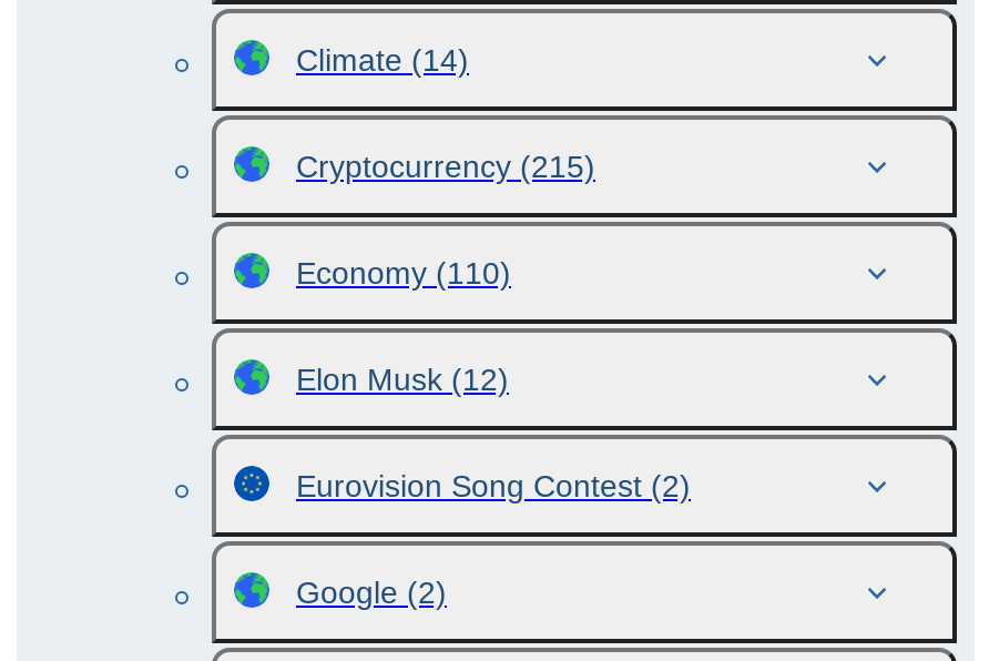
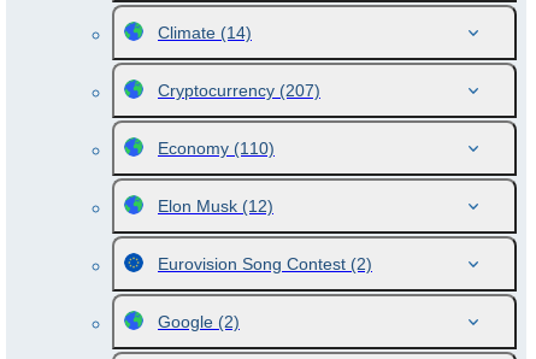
[296,149,595,184] Cryptocurrency (215) -> [158,81,320,100] Cryptocurrency (207)

